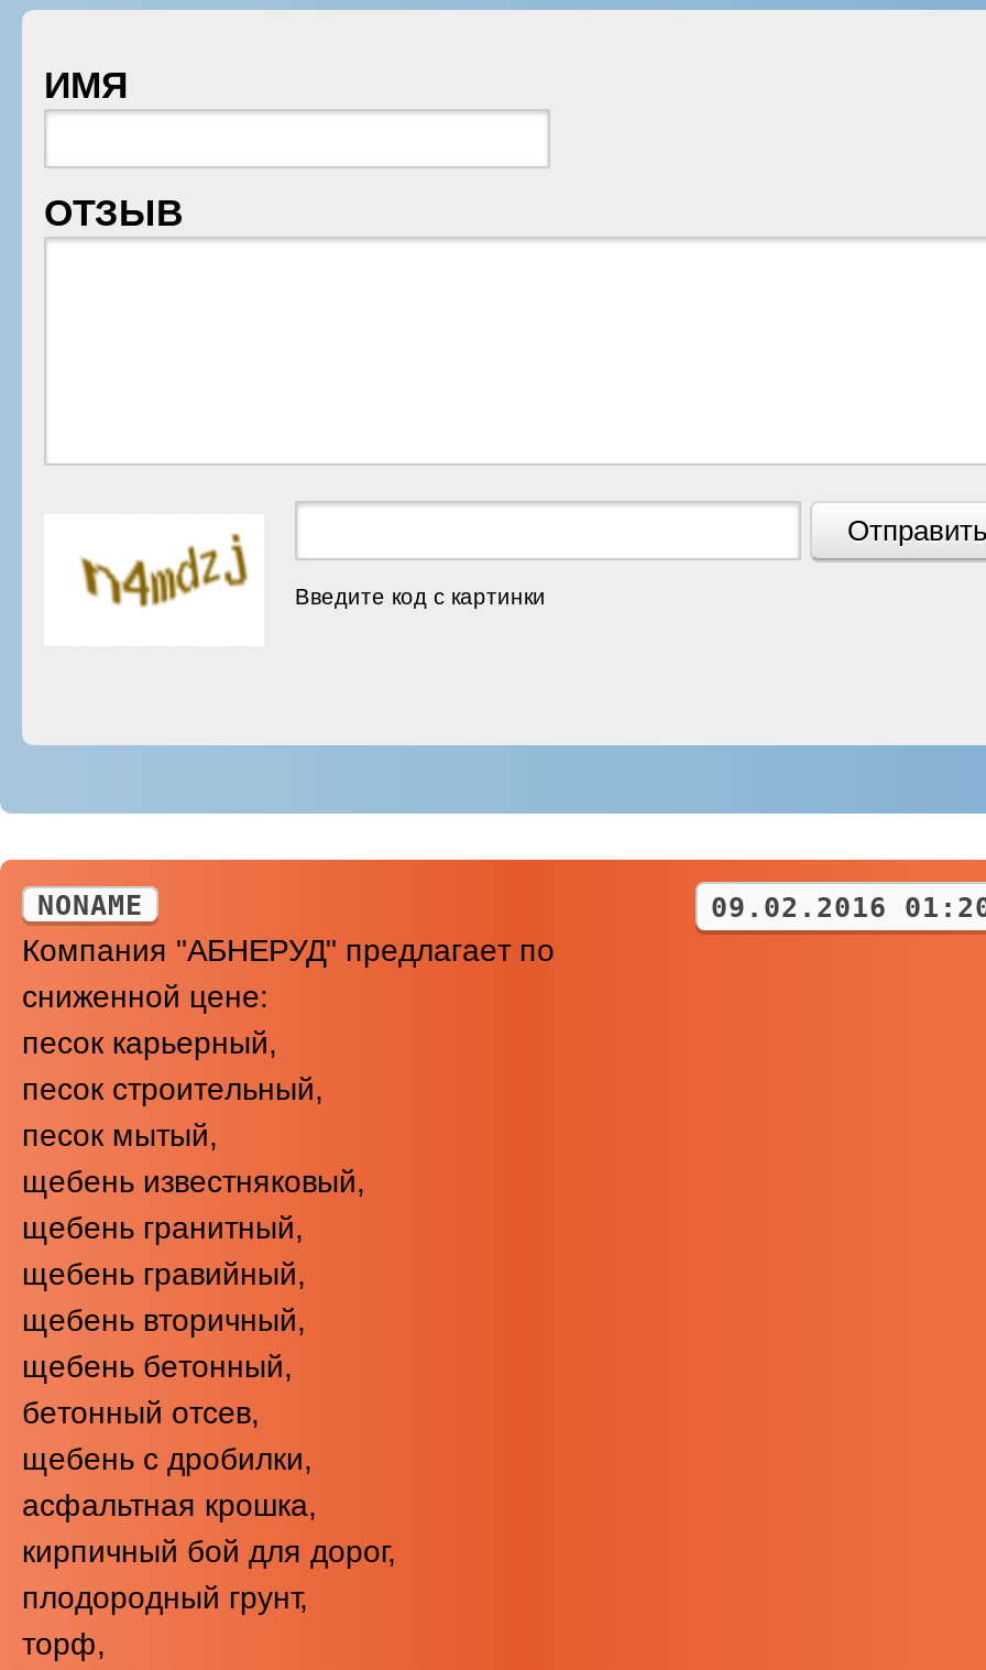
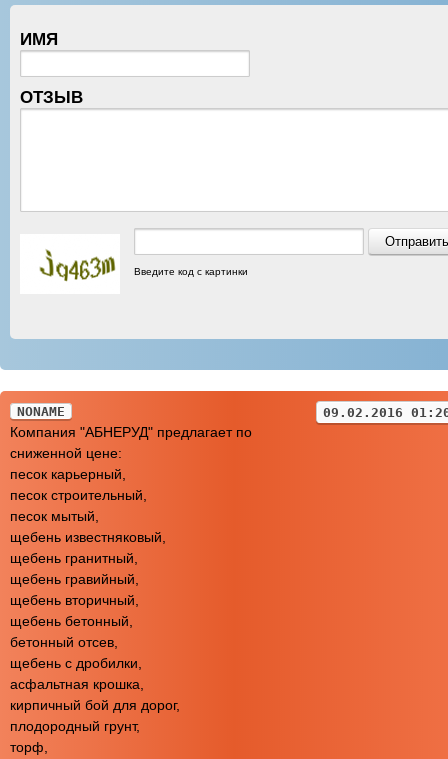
[79,532,253,618] [image] -> [37,243,116,282] [image]

